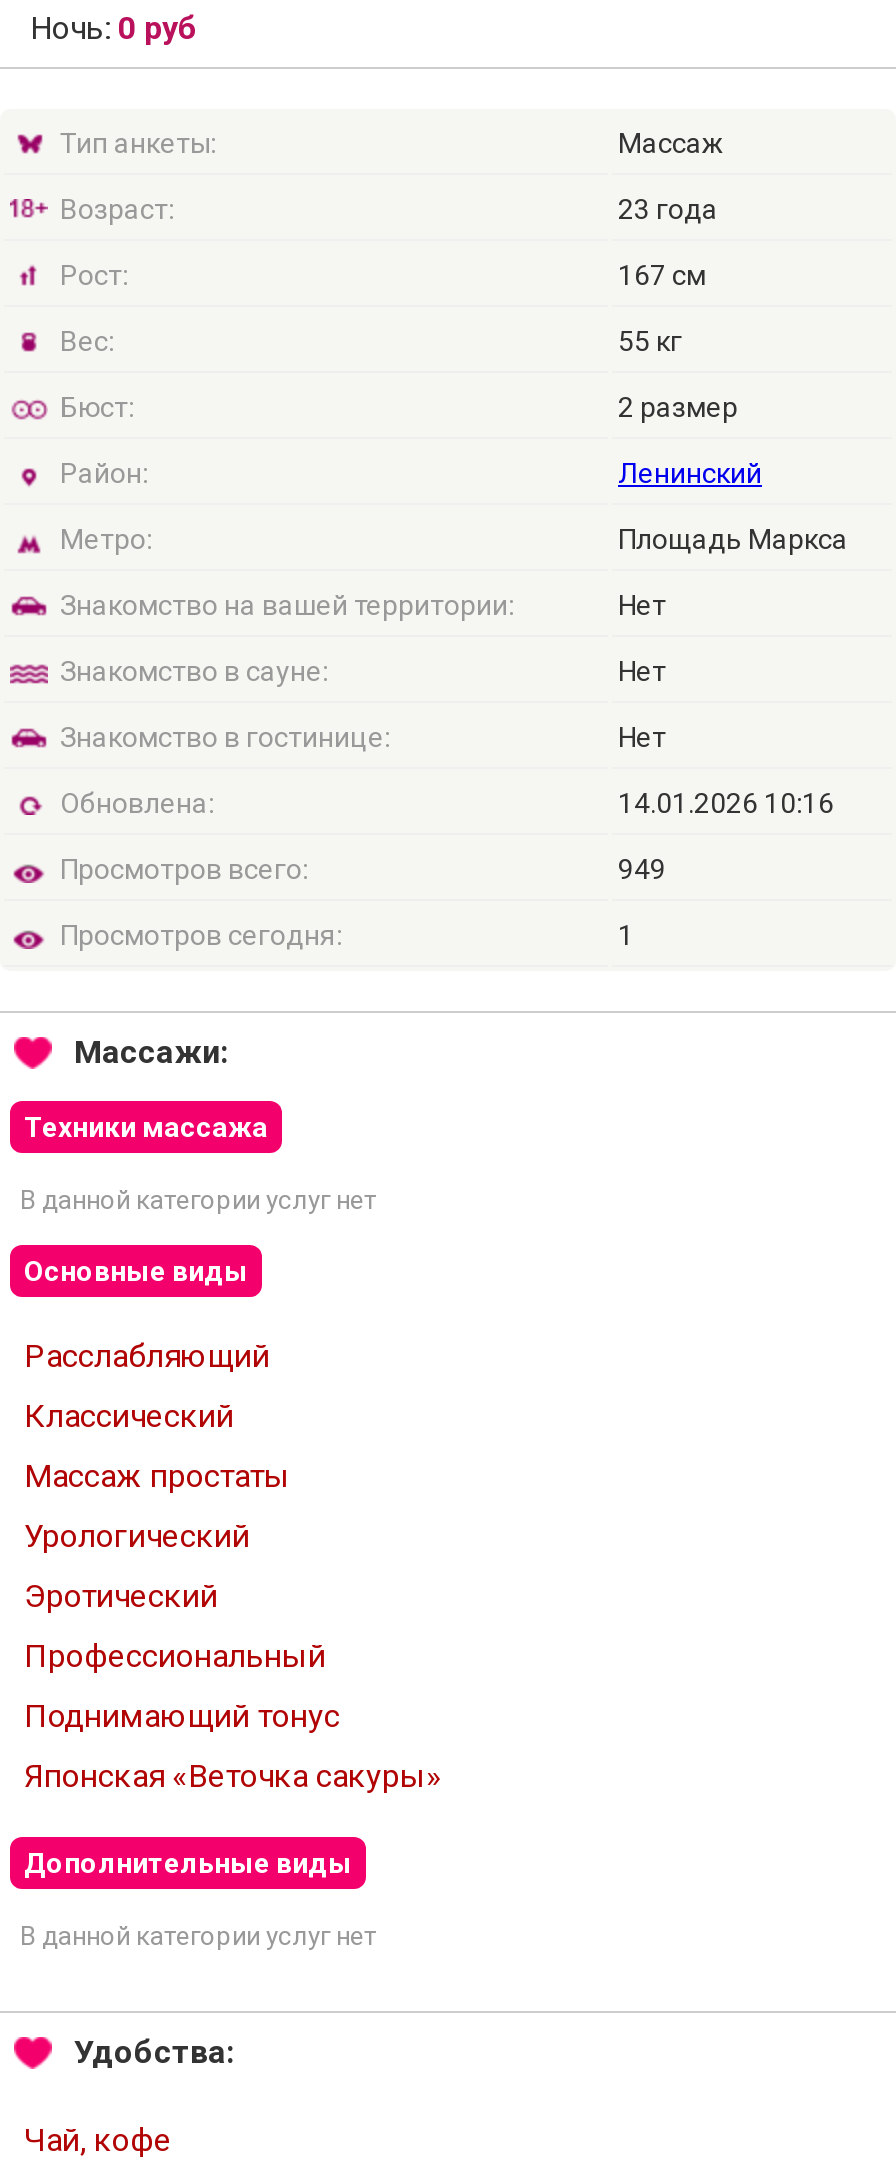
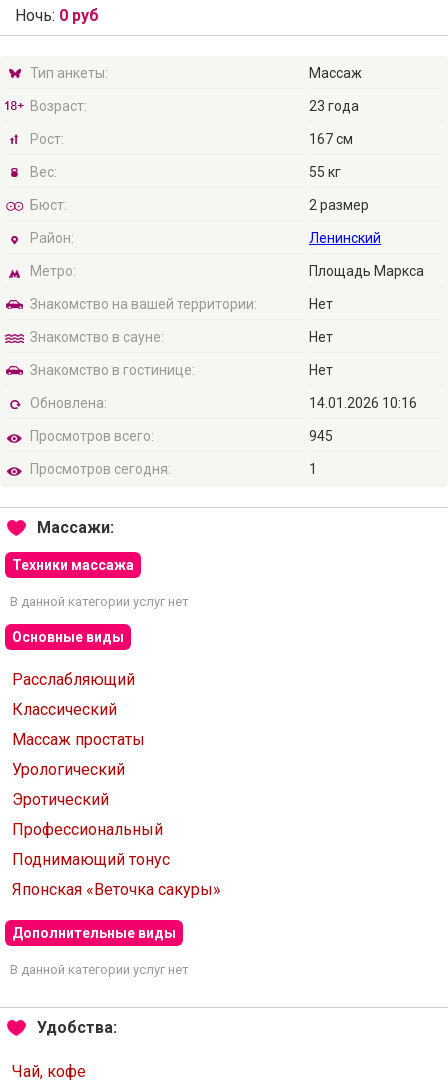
[618,853,666,885] 949 -> [309,428,333,444] 945

